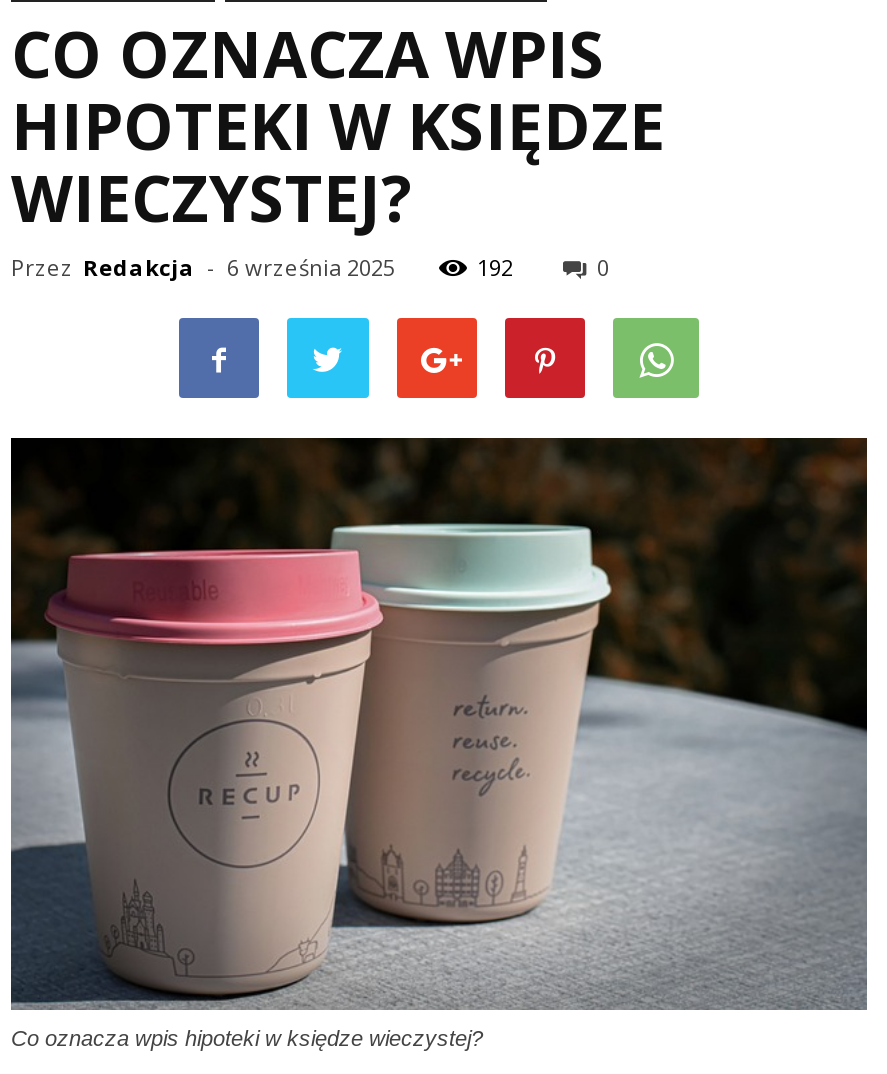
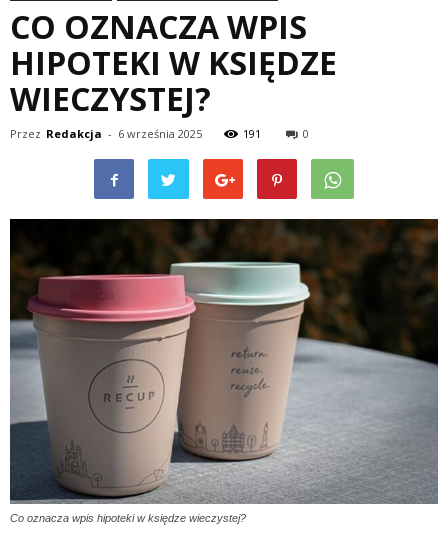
[477,252,513,282] 192 -> [243,126,261,141] 191

